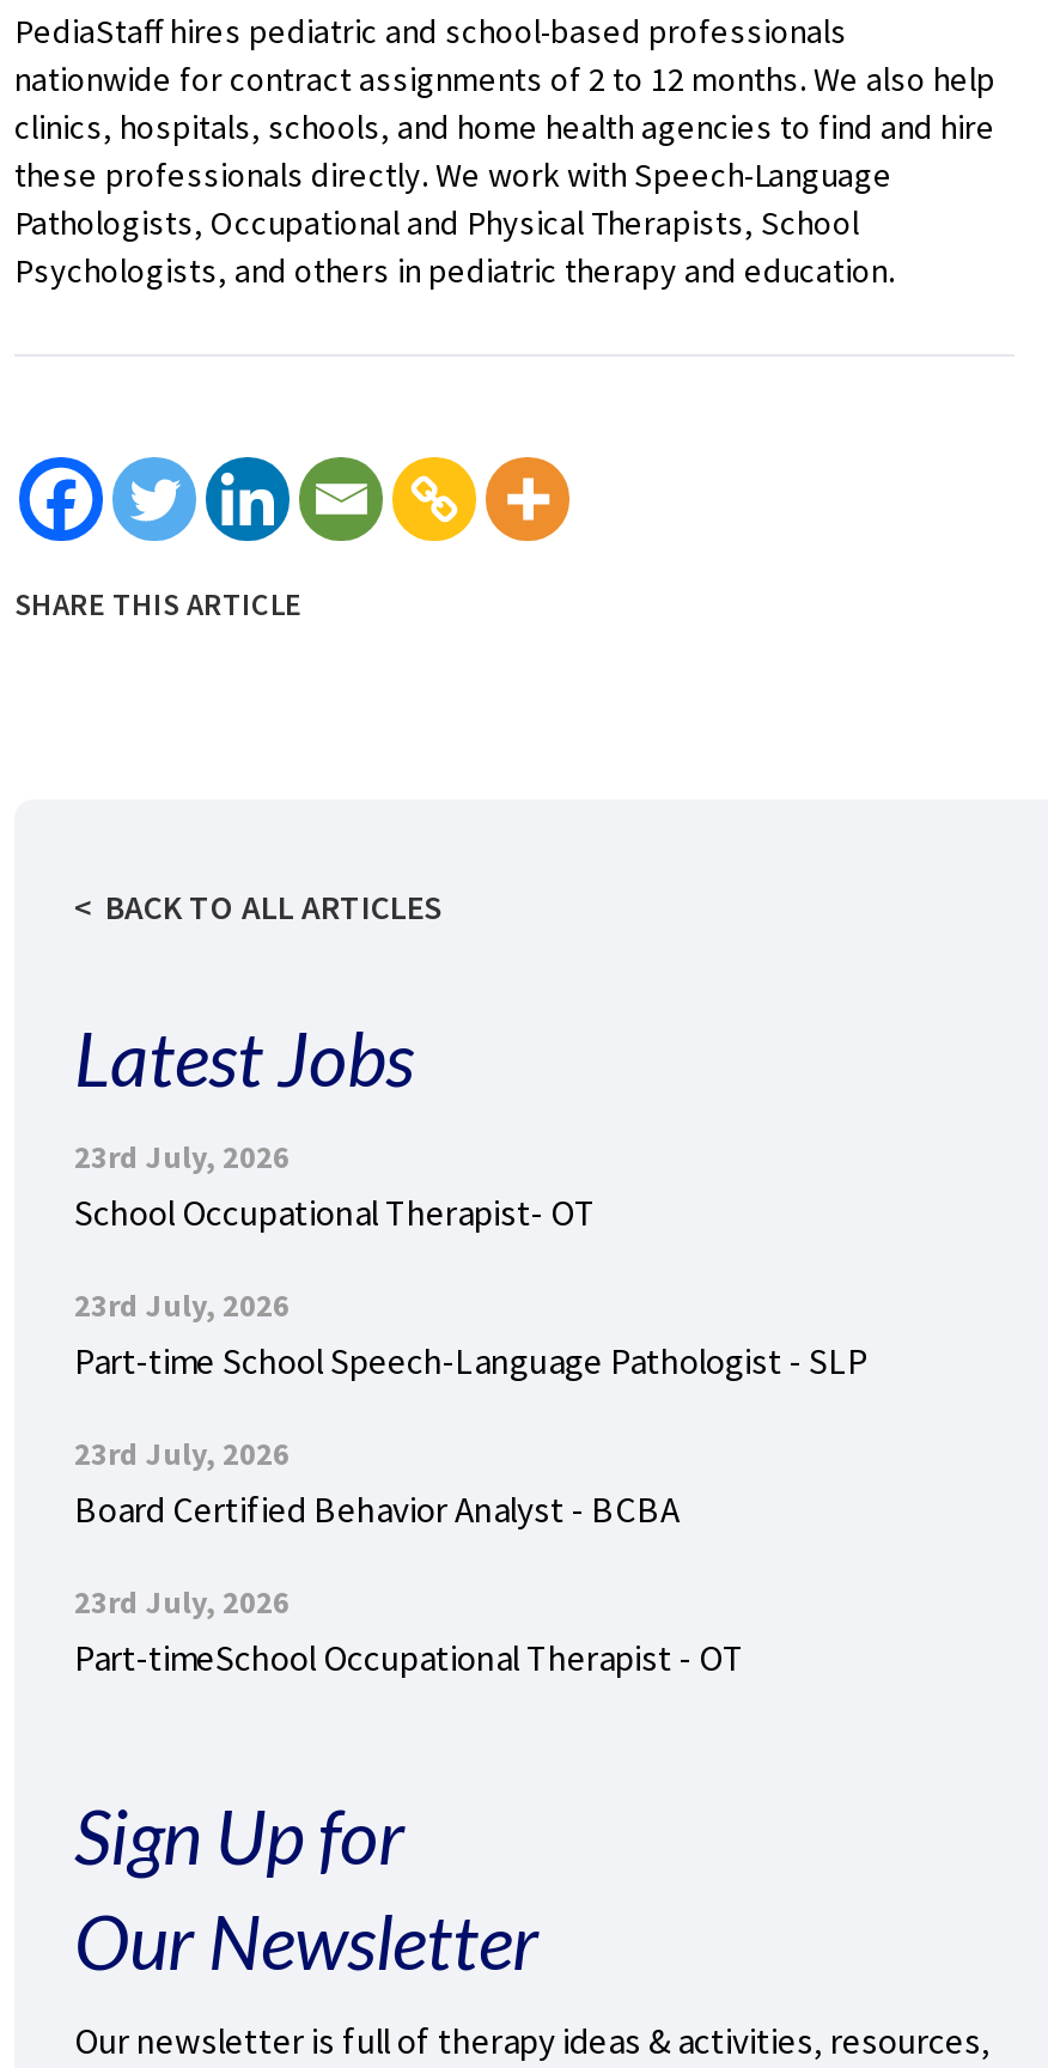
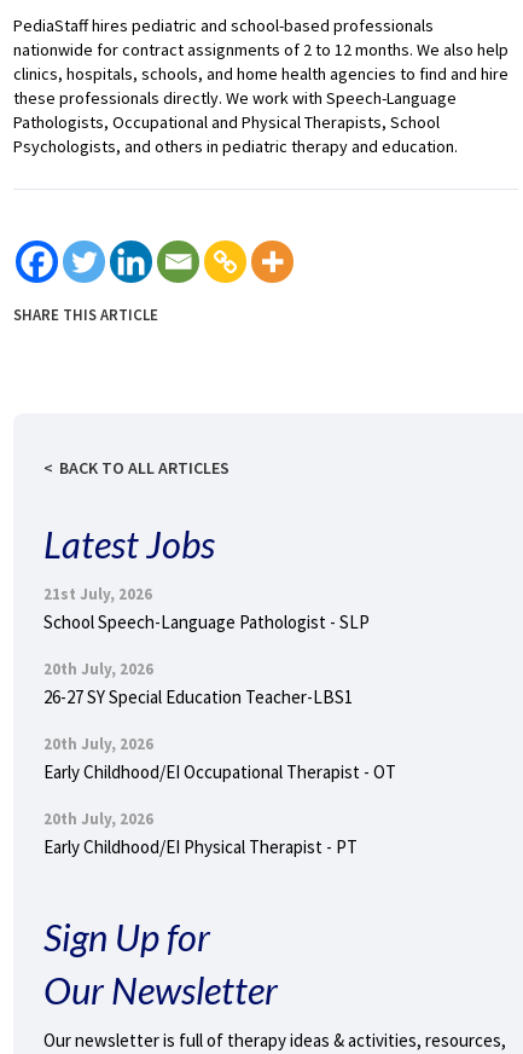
[74,1136,596,1234] 23rd July, 2026 | School Occupational Therapist- OT -> [43,583,370,633] 21st July, 2026 | School Speech-Language Pathologist - SLP
[74,1284,869,1382] 23rd July, 2026 | Part-time School Speech-Language Pathologist - SLP -> [43,658,353,708] 20th July, 2026 | 26-27 SY Special Education Teacher-LBS1
[74,1433,680,1531] 23rd July, 2026 | Board Certified Behavior Analyst - BCBA -> [43,733,396,783] 20th July, 2026 | Early Childhood/EI Occupational Therapist - OT
[74,1581,744,1679] 23rd July, 2026 | Part-timeSchool Occupational Therapist - OT -> [43,808,358,858] 20th July, 2026 | Early Childhood/EI Physical Therapist - PT

